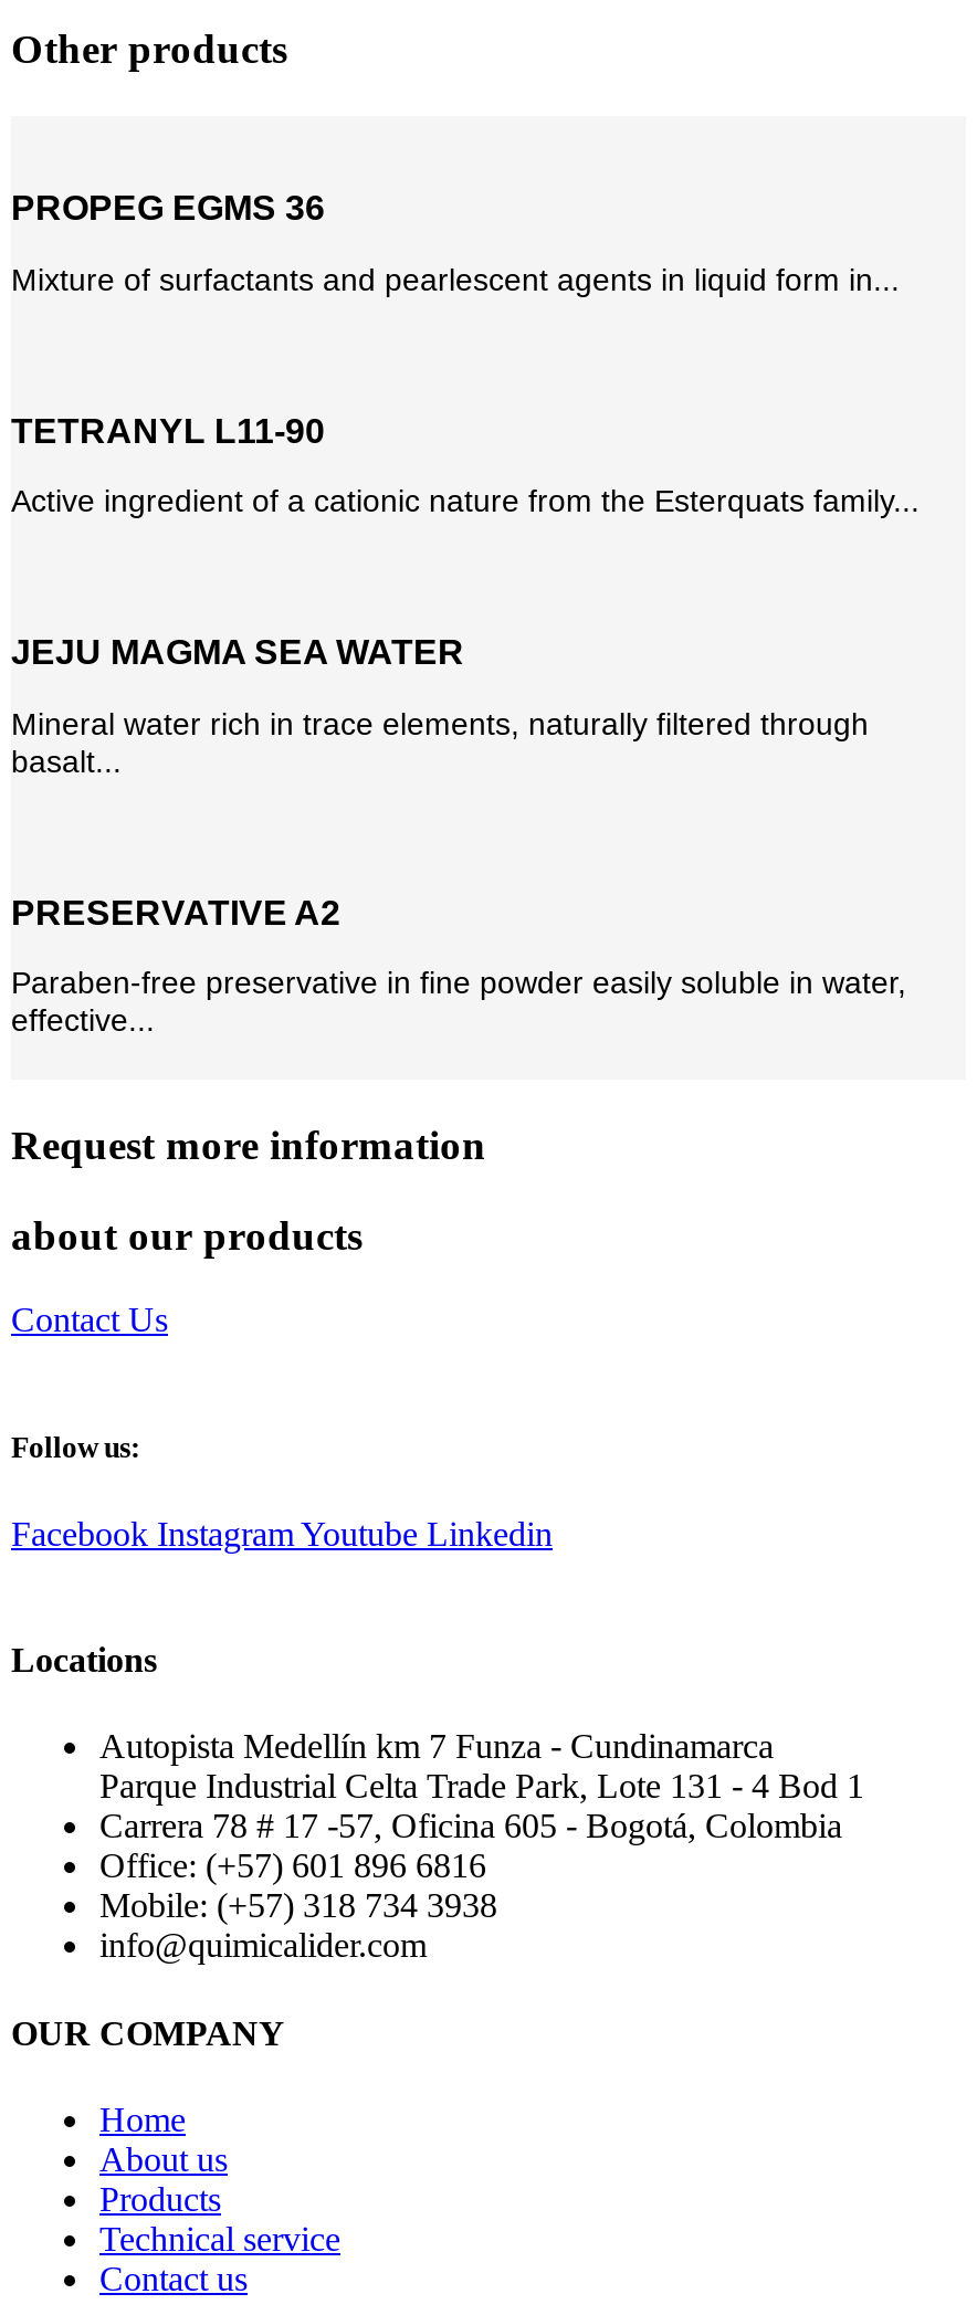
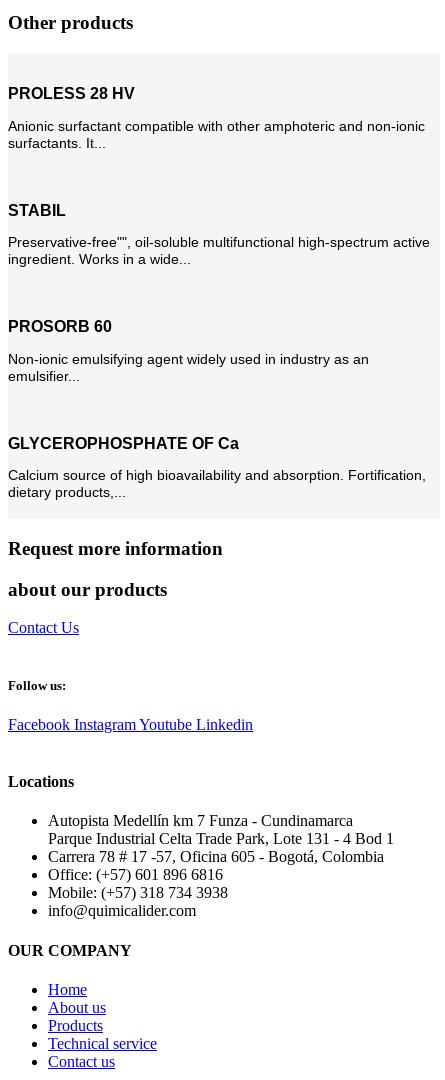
[11,190,325,227] PROPEG EGMS 36 -> [8,85,135,102] PROLESS 28 HV
[11,261,900,296] Mixture of surfactants and pearlescent agents in liquid form in... -> [8,118,425,151] Anionic surfactant compatible with other amphoteric and non-ionic | surfactants. It...
[11,412,325,450] TETRANYL L11-90 -> [8,202,66,219] STABIL
[11,483,920,519] Active ingredient of a cationic nature from the Esterquats family... -> [8,234,430,267] Preservative-free"", oil-soluble multifunctional high-spectrum active | ingredient. Works in a wide...
[11,634,464,672] JEJU MAGMA SEA WATER -> [8,318,112,335] PROSORB 60
[11,705,869,778] Mineral water rich in trace elements, naturally filtered through | basalt... -> [8,351,369,384] Non-ionic emulsifying agent widely used in industry as an | emulsifier...
[11,894,340,932] PRESERVATIVE A2 -> [8,435,239,452] GLYCEROPHOSPHATE OF Ca
[11,965,906,1038] Paraben-free preservative in fine powder easily soluble in water, | effective... -> [8,467,426,500] Calcium source of high bioavailability and absorption. Fortification, | dietary products,...

